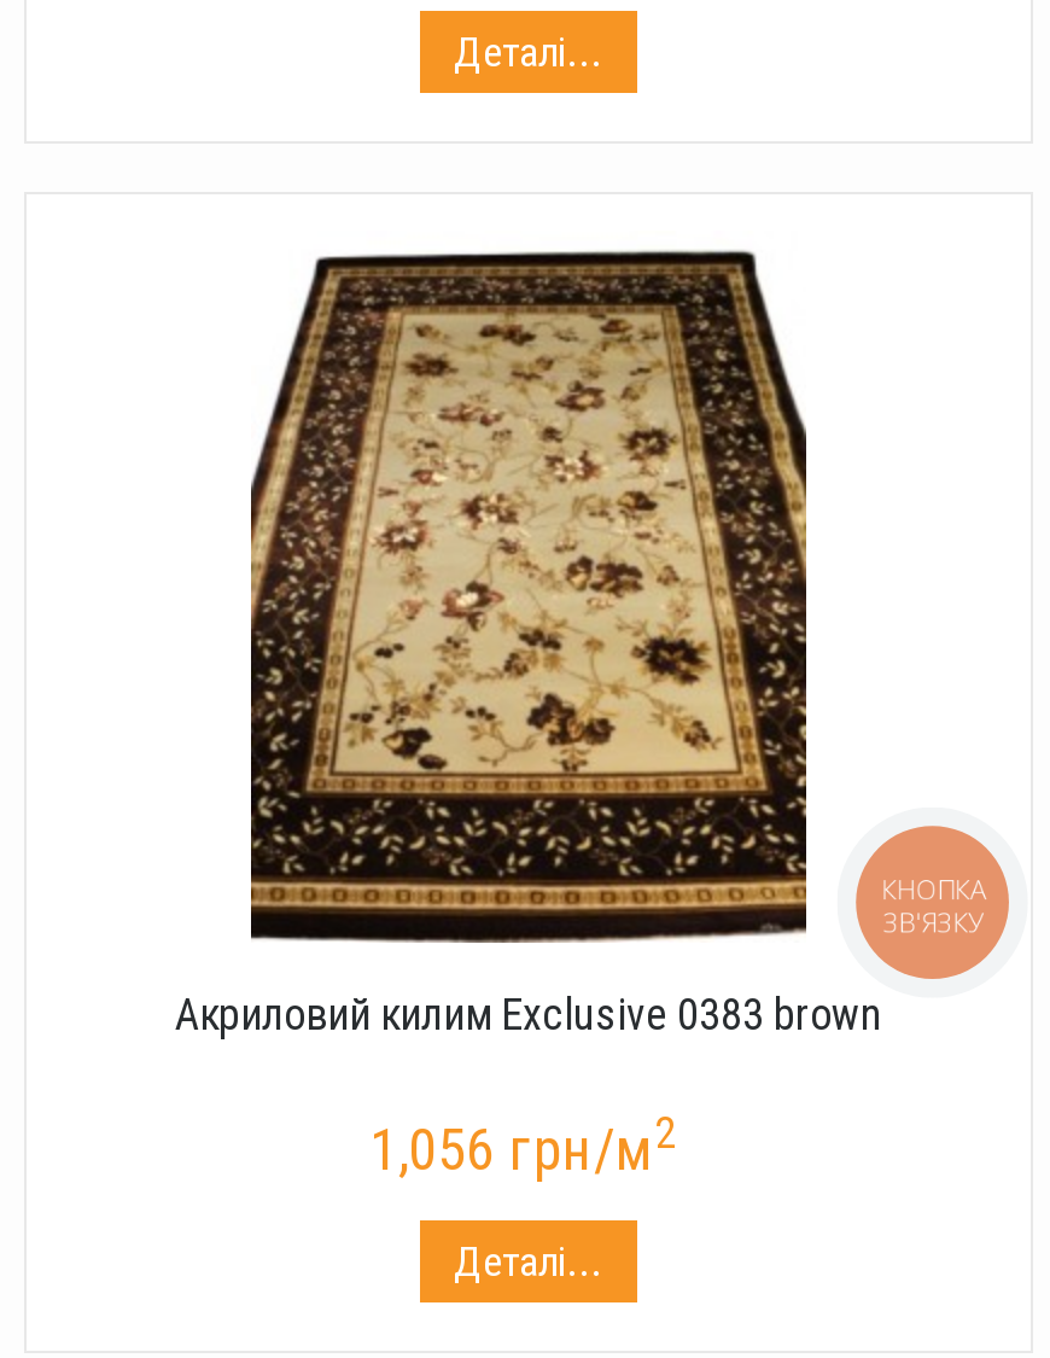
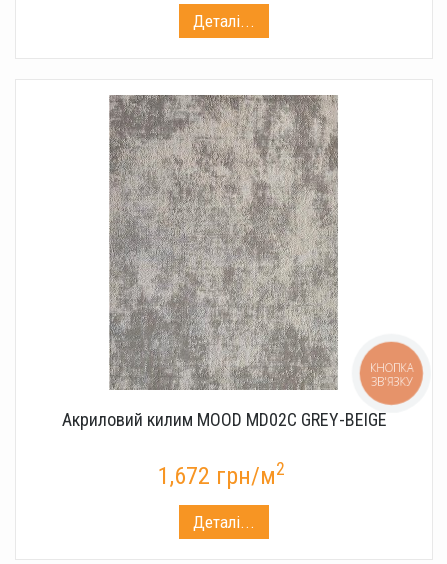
[175,231,882,1039] [image] | Акриловий килим Exclusive 0383 brown -> [61,94,386,430] [image] | Акриловий килим MOOD MD02C GREY-BEIGE
[369,1107,676,1184] 1,056 грн/м2 -> [158,458,285,490] 1,672 грн/м2

